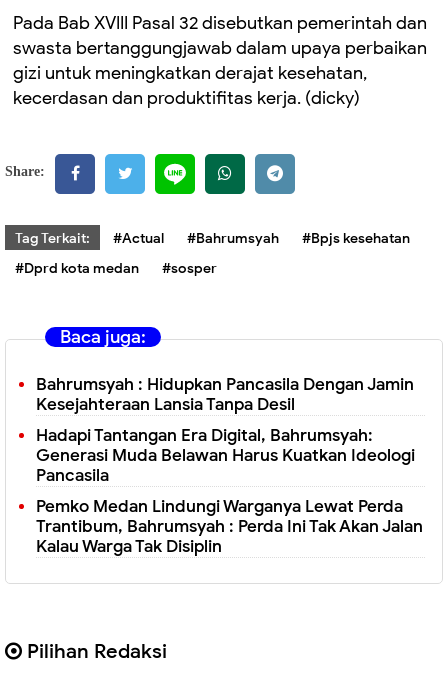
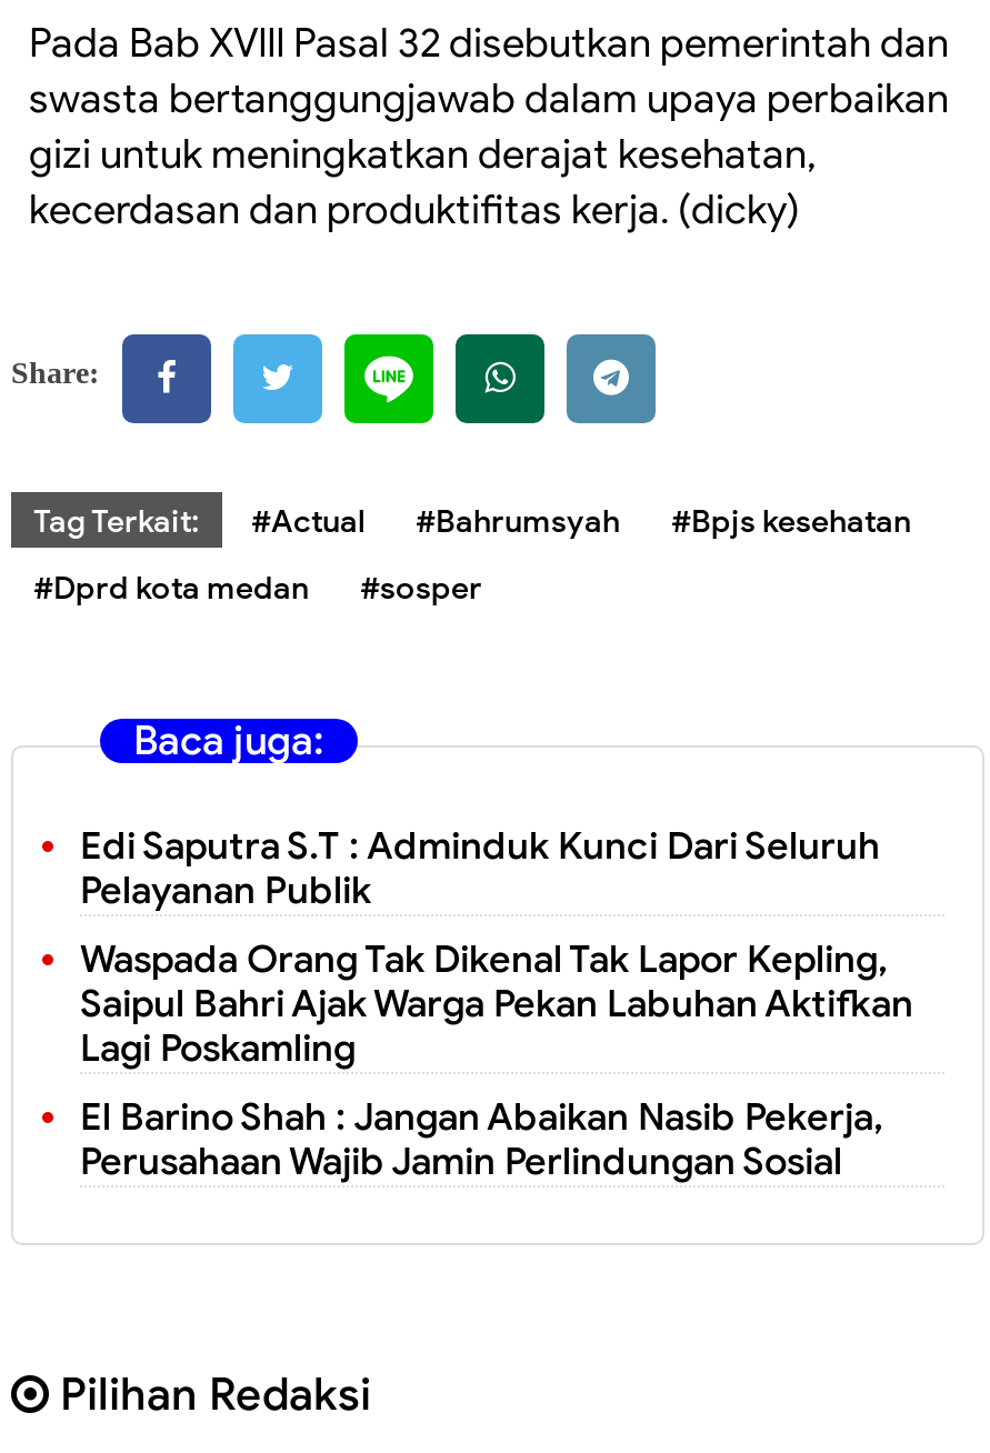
[36,374,414,415] Bahrumsyah : Hidupkan Pancasila Dengan Jamin | Kesejahteraan Lansia Tanpa Desil -> [80,823,880,914] Edi Saputra S.T : Adminduk Kunci Dari Seluruh | Pelayanan Publik
[36,425,415,486] Hadapi Tantangan Era Digital, Bahrumsyah: | Generasi Muda Belawan Harus Kuatkan Ideologi | Pancasila -> [80,936,913,1072] Waspada Orang Tak Dikenal Tak Lapor Kepling, | Saipul Bahri Ajak Warga Pekan Labuhan Aktifkan | Lagi Poskamling
[36,496,423,557] Pemko Medan Lindungi Warganya Lewat Perda | Trantibum, Bahrumsyah : Perda Ini Tak Akan Jalan | Kalau Warga Tak Disiplin -> [80,1094,884,1185] El Barino Shah : Jangan Abaikan Nasib Pekerja, | Perusahaan Wajib Jamin Perlindungan Sosial

